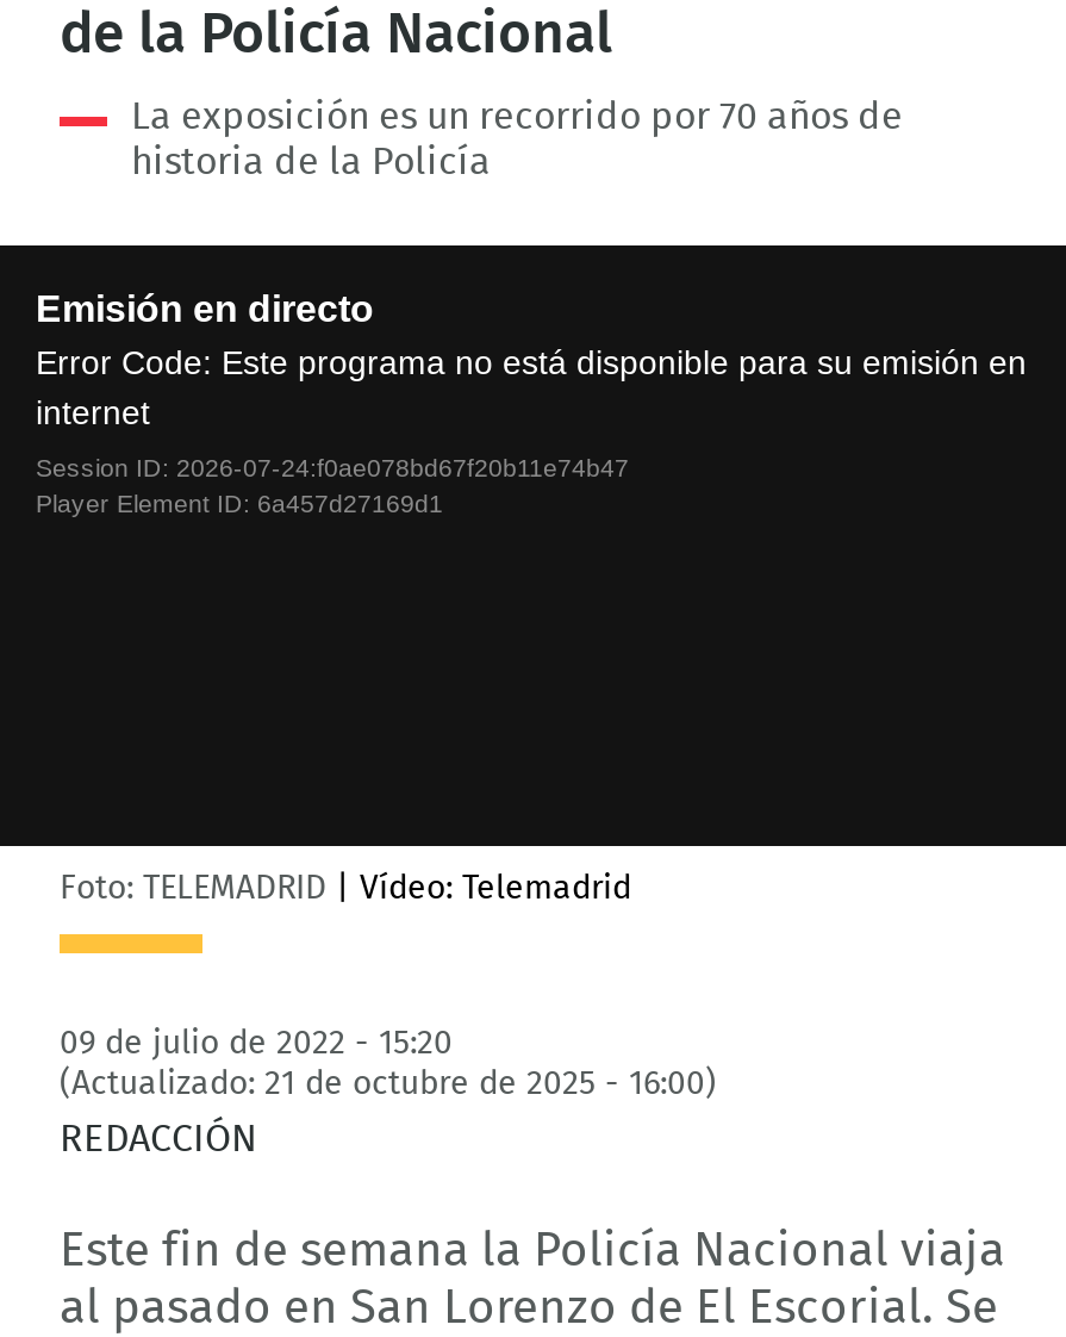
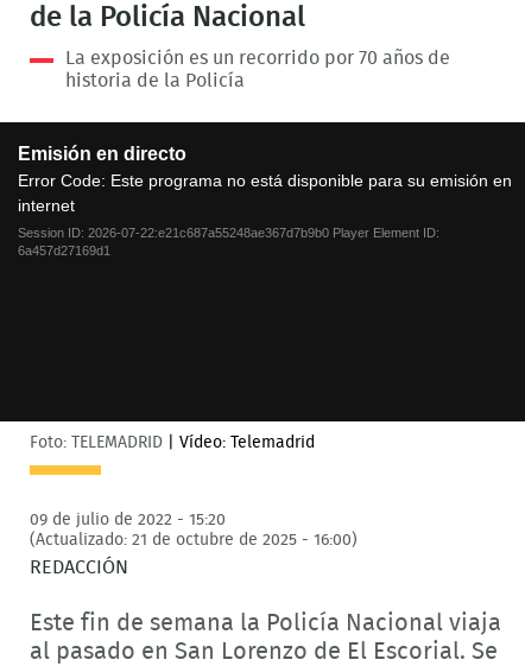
[36,453,629,518] Session ID: 2026-07-24:f0ae078bd67f20b11e74b47 | Player Element ID: 6a457d27169d1 -> [18,226,439,258] Session ID: 2026-07-22:e21c687a55248ae367d7b9b0 Player Element ID: | 6a457d27169d1

